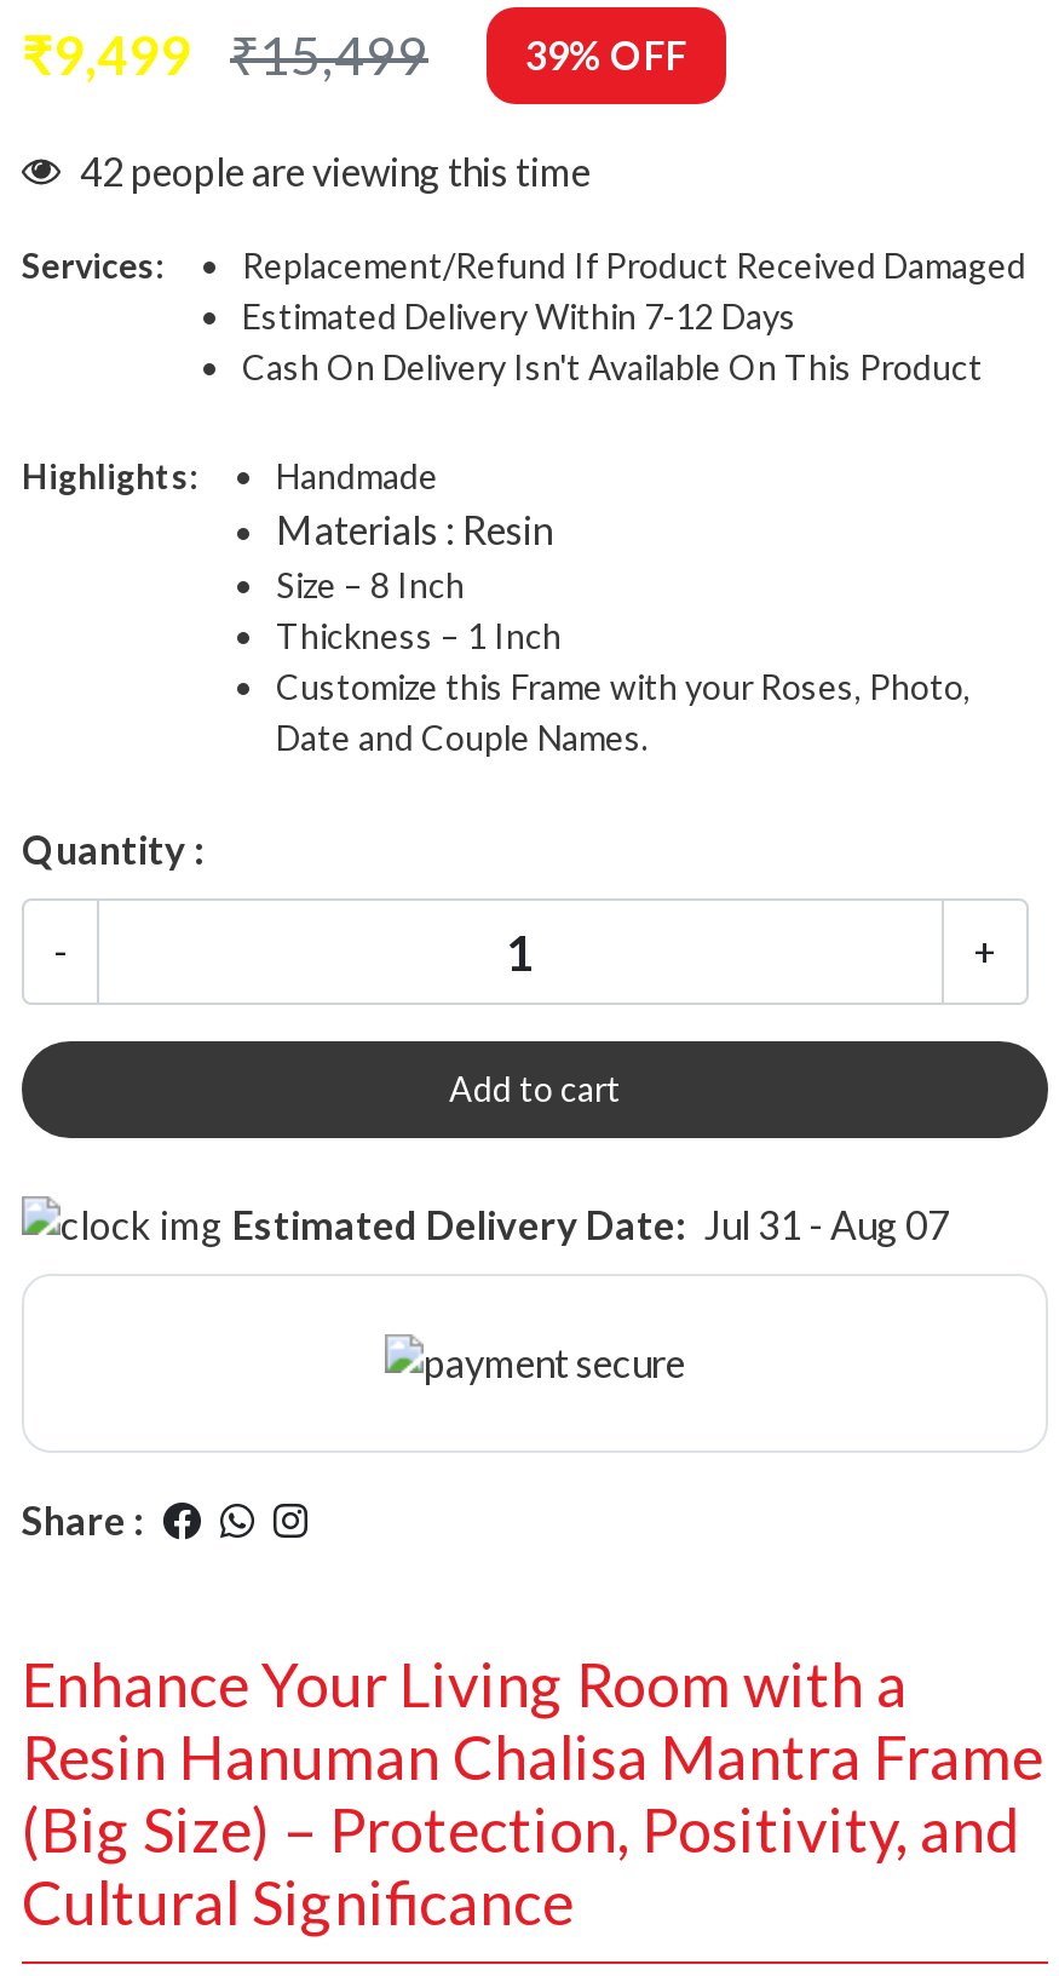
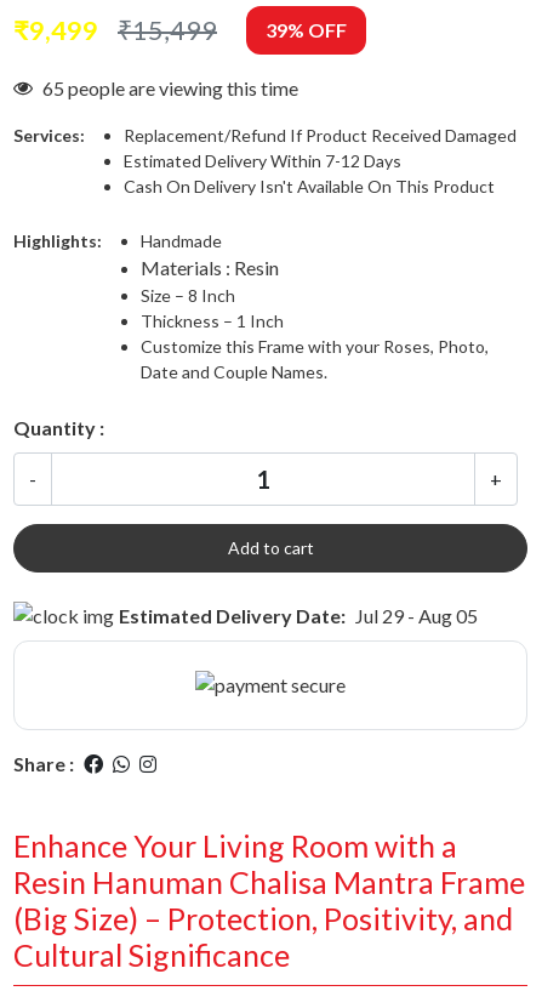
[80,147,591,193] 42 people are viewing this time -> [42,76,298,99] 65 people are viewing this time
[232,1201,949,1247] Estimated Delivery Date: Jul 31 - Aug 07 -> [119,604,478,627] Estimated Delivery Date: Jul 29 - Aug 05

